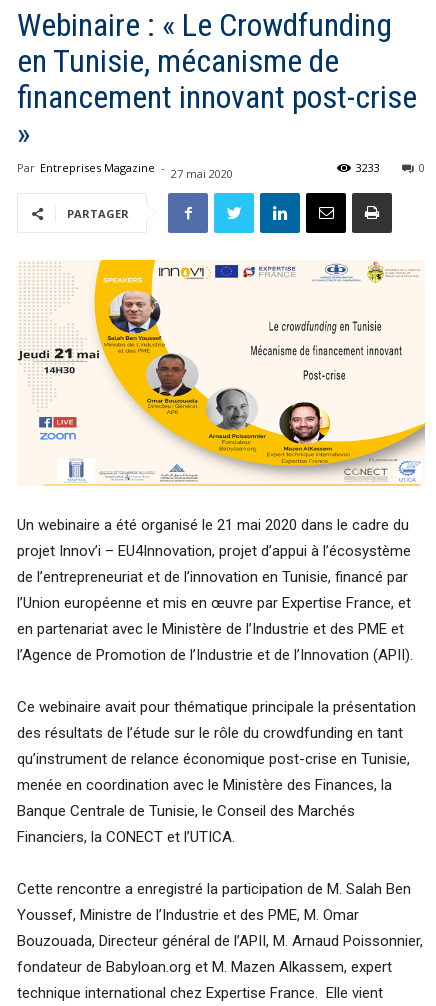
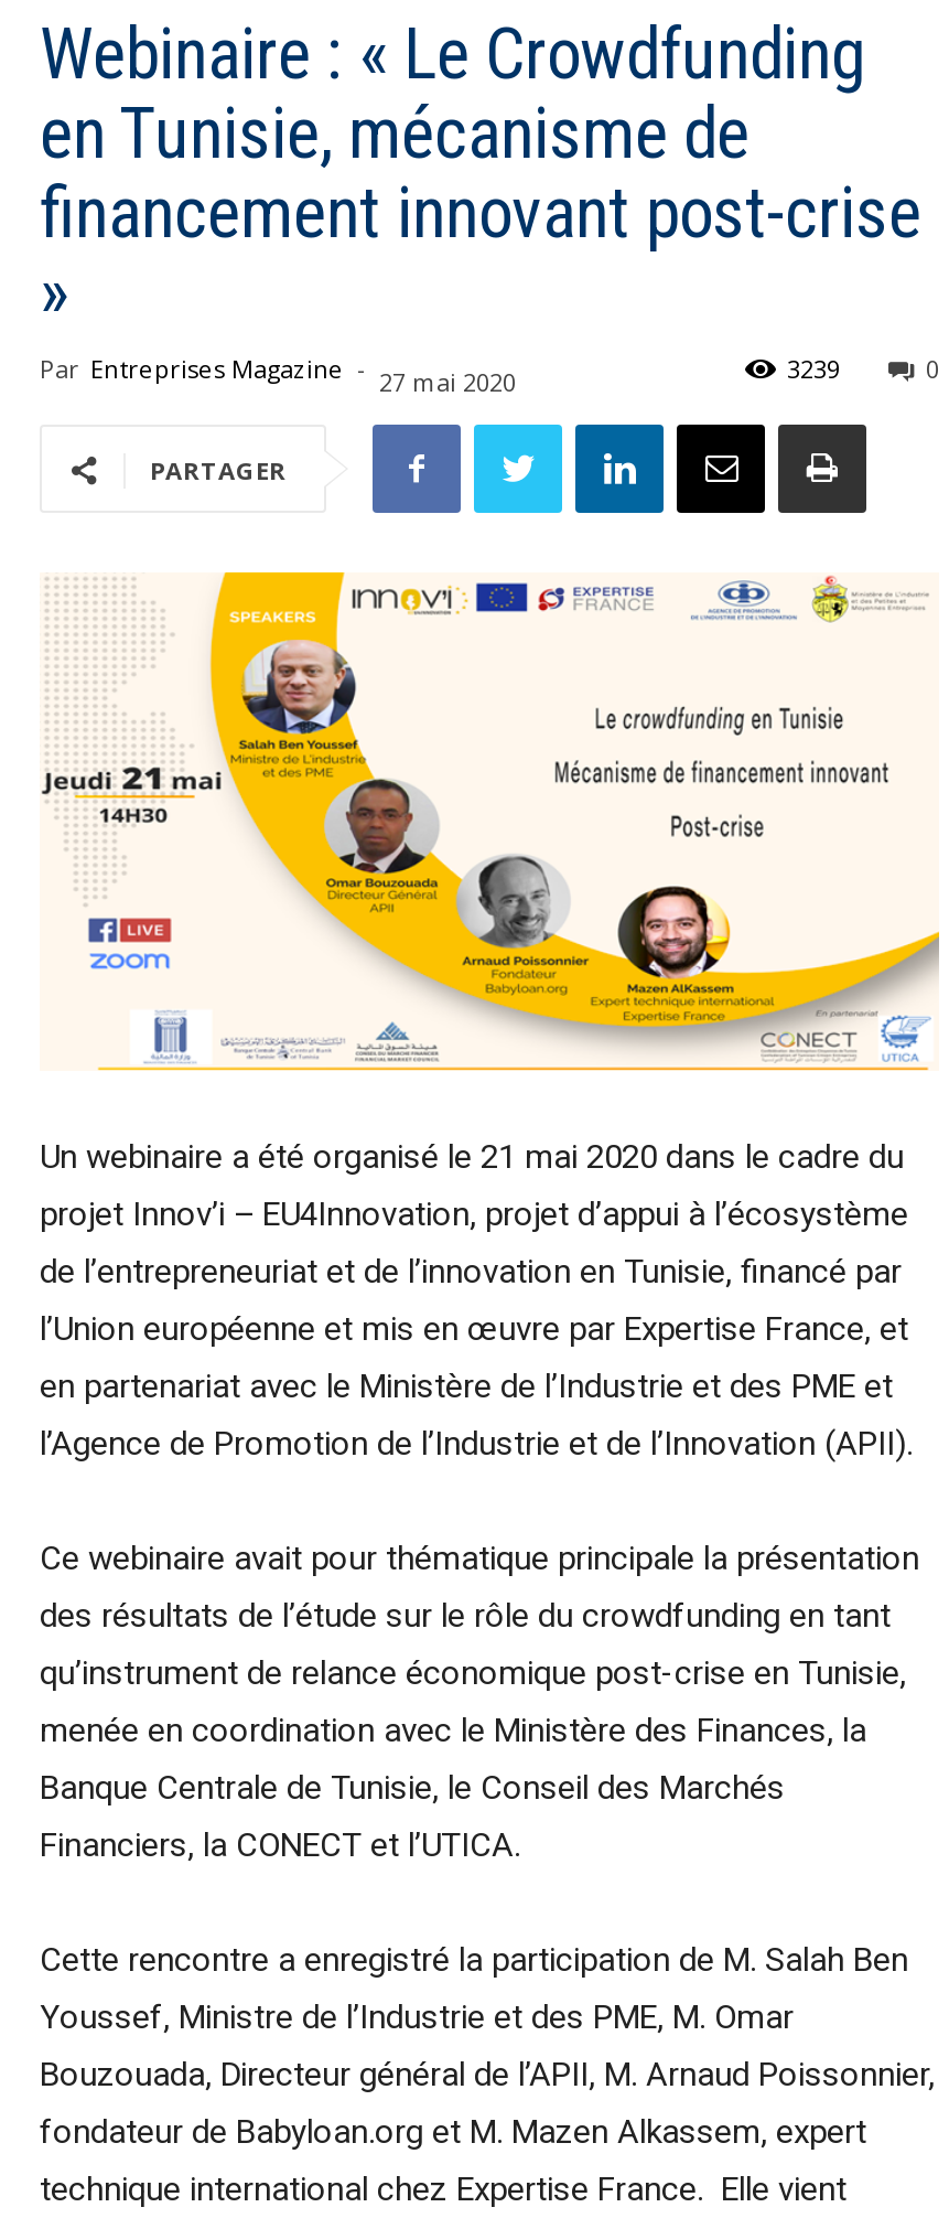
[356,160,380,175] 3233 -> [787,352,840,385] 3239

